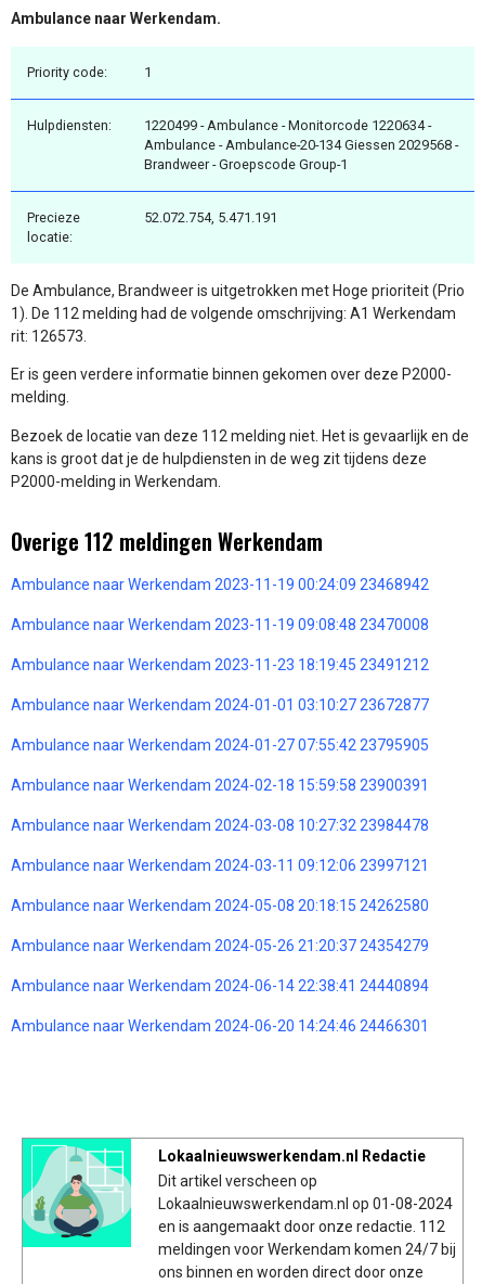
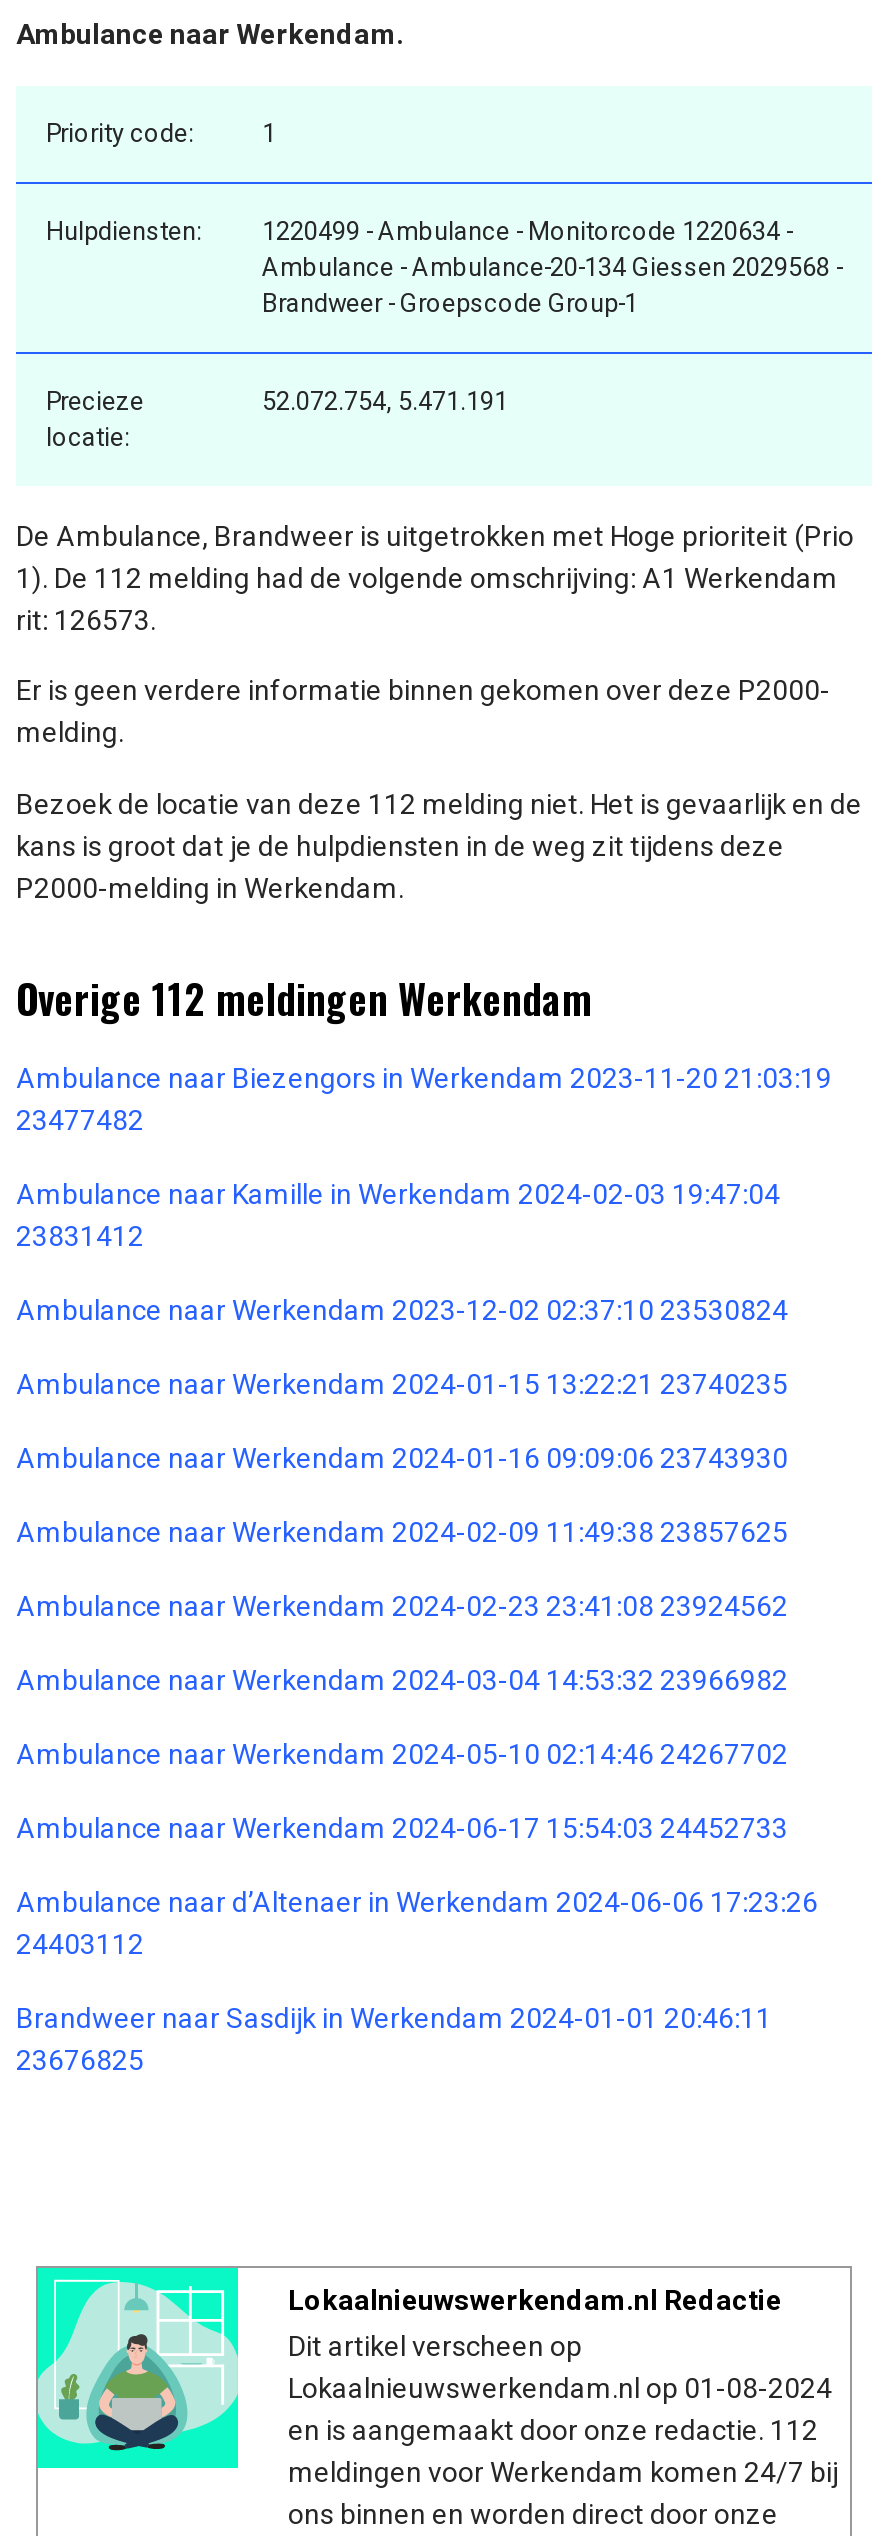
[11,576,429,593] Ambulance naar Werkendam 2023-11-19 00:24:09 23468942 -> [16,1062,832,1136] Ambulance naar Biezengors in Werkendam 2023-11-20 21:03:19 | 23477482
[11,616,429,633] Ambulance naar Werkendam 2023-11-19 09:08:48 23470008 -> [16,1178,780,1252] Ambulance naar Kamille in Werkendam 2024-02-03 19:47:04 | 23831412
[11,656,429,673] Ambulance naar Werkendam 2023-11-23 18:19:45 23491212 -> [16,1294,788,1326] Ambulance naar Werkendam 2023-12-02 02:37:10 23530824
[11,696,429,714] Ambulance naar Werkendam 2024-01-01 03:10:27 23672877 -> [16,1368,788,1400] Ambulance naar Werkendam 2024-01-15 13:22:21 23740235
[11,736,429,754] Ambulance naar Werkendam 2024-01-27 07:55:42 23795905 -> [16,1442,788,1474] Ambulance naar Werkendam 2024-01-16 09:09:06 23743930
[11,776,429,794] Ambulance naar Werkendam 2024-02-18 15:59:58 23900391 -> [16,1516,788,1548] Ambulance naar Werkendam 2024-02-09 11:49:38 23857625
[11,817,429,834] Ambulance naar Werkendam 2024-03-08 10:27:32 23984478 -> [16,1590,788,1622] Ambulance naar Werkendam 2024-02-23 23:41:08 23924562
[11,857,429,874] Ambulance naar Werkendam 2024-03-11 09:12:06 23997121 -> [16,1664,788,1696] Ambulance naar Werkendam 2024-03-04 14:53:32 23966982
[11,897,429,914] Ambulance naar Werkendam 2024-05-08 20:18:15 24262580 -> [16,1738,788,1770] Ambulance naar Werkendam 2024-05-10 02:14:46 24267702
[11,937,429,954] Ambulance naar Werkendam 2024-05-26 21:20:37 24354279 -> [16,1812,788,1844] Ambulance naar Werkendam 2024-06-17 15:54:03 24452733
[11,977,429,994] Ambulance naar Werkendam 2024-06-14 22:38:41 24440894 -> [16,1886,818,1960] Ambulance naar d’Altenaer in Werkendam 2024-06-06 17:23:26 | 24403112
[11,1017,429,1035] Ambulance naar Werkendam 2024-06-20 14:24:46 24466301 -> [16,2002,772,2076] Brandweer naar Sasdijk in Werkendam 2024-01-01 20:46:11 | 23676825

